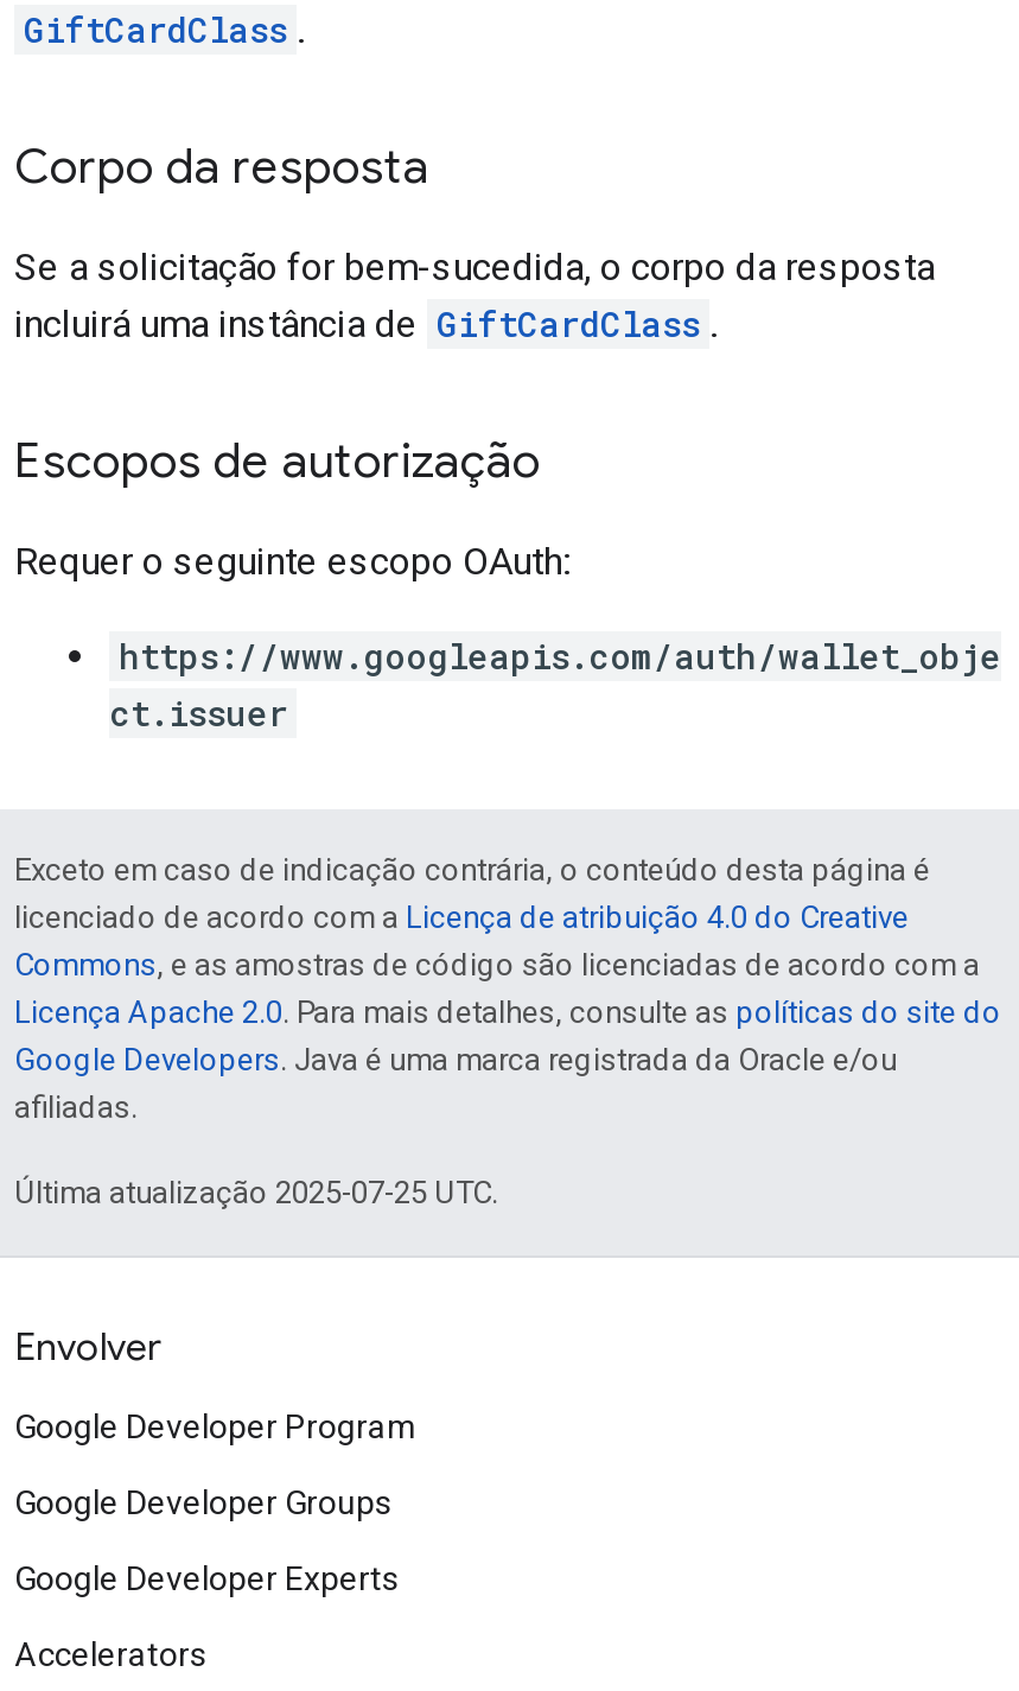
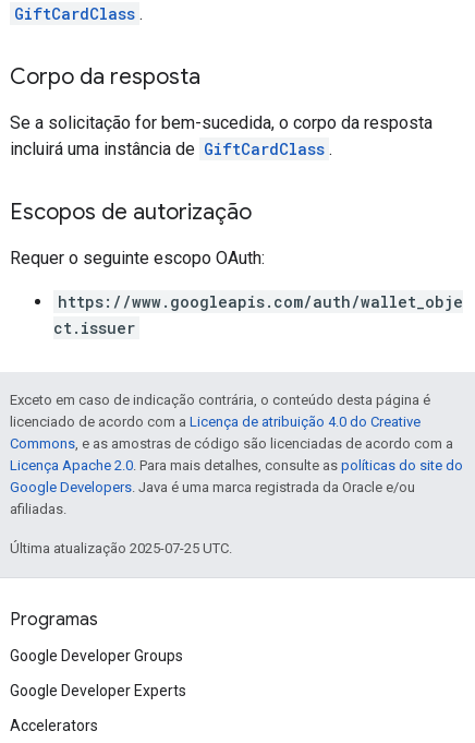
[14,1324,418,1445] Envolver | Google Developer Program -> [10,609,98,631] Programas

